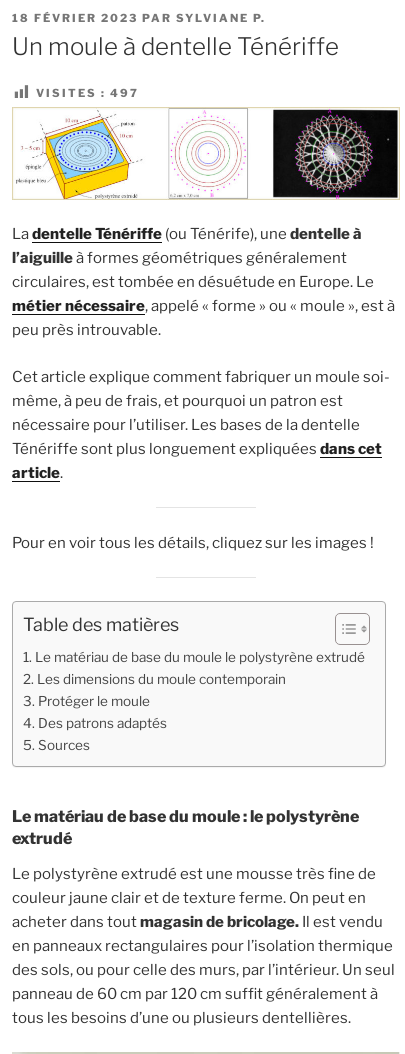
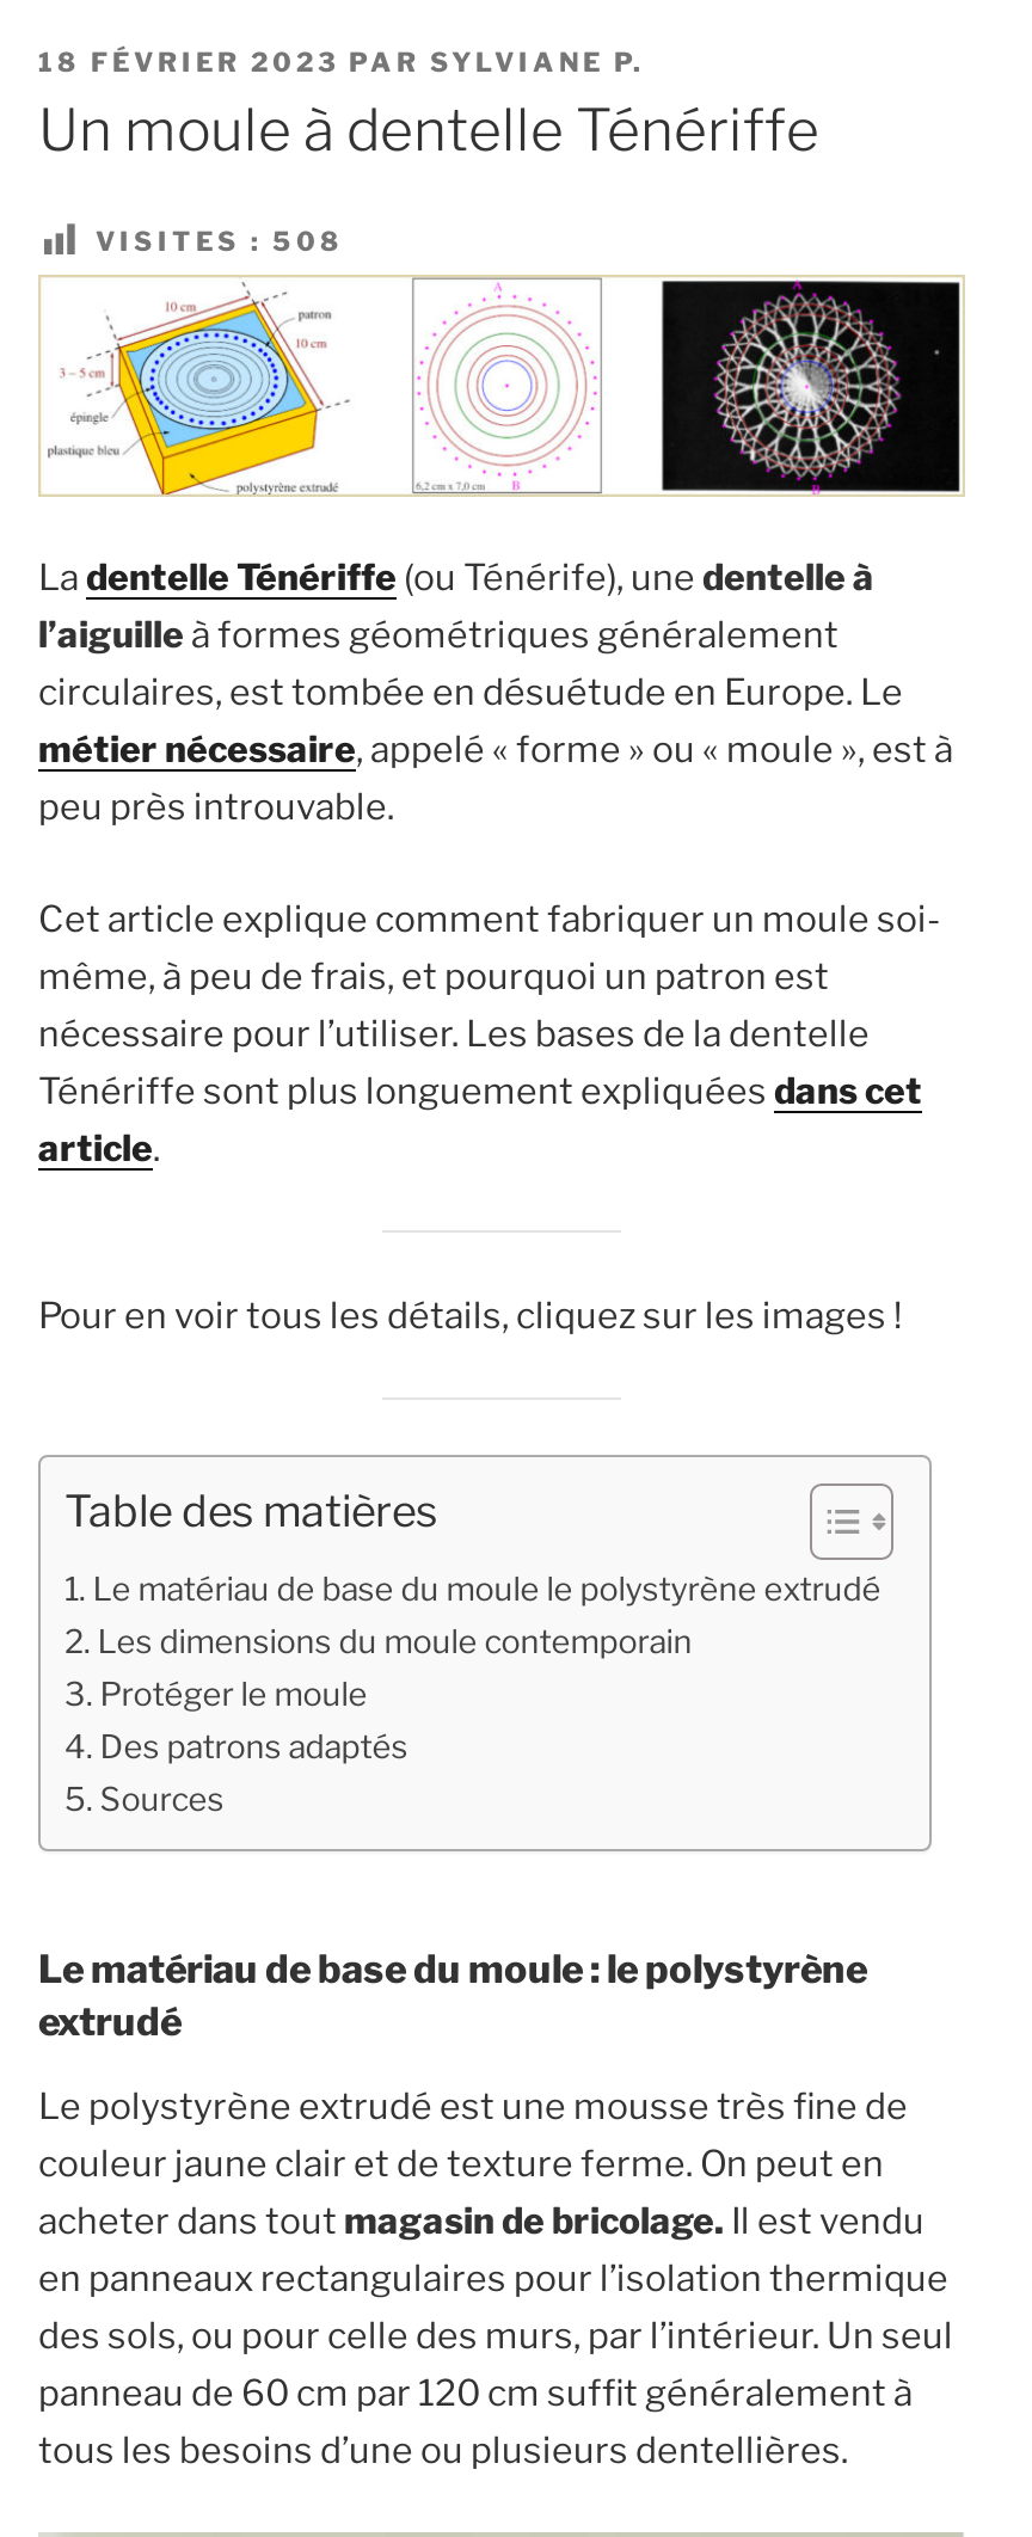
[36,86,139,100] VISITES : 497 -> [96,225,344,258] VISITES : 508

